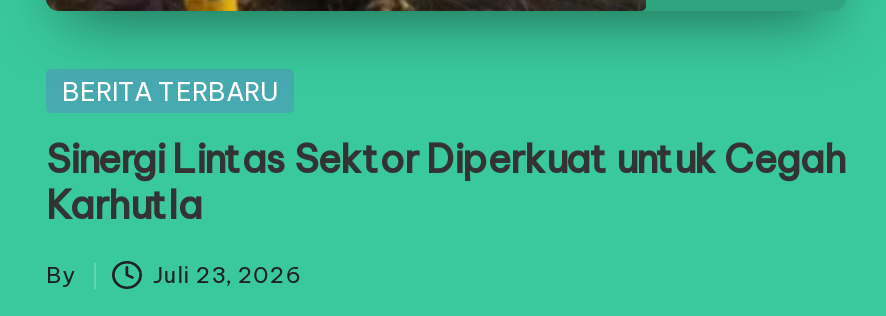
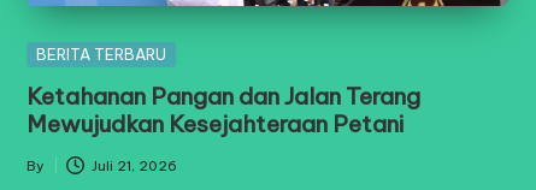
[46,136,846,230] Sinergi Lintas Sektor Diperkuat untuk Cegah | Karhutla -> [26,82,420,138] Ketahanan Pangan dan Jalan Terang | Mewujudkan Kesejahteraan Petani
[153,262,301,290] Juli 23, 2026 -> [91,157,177,174] Juli 21, 2026

